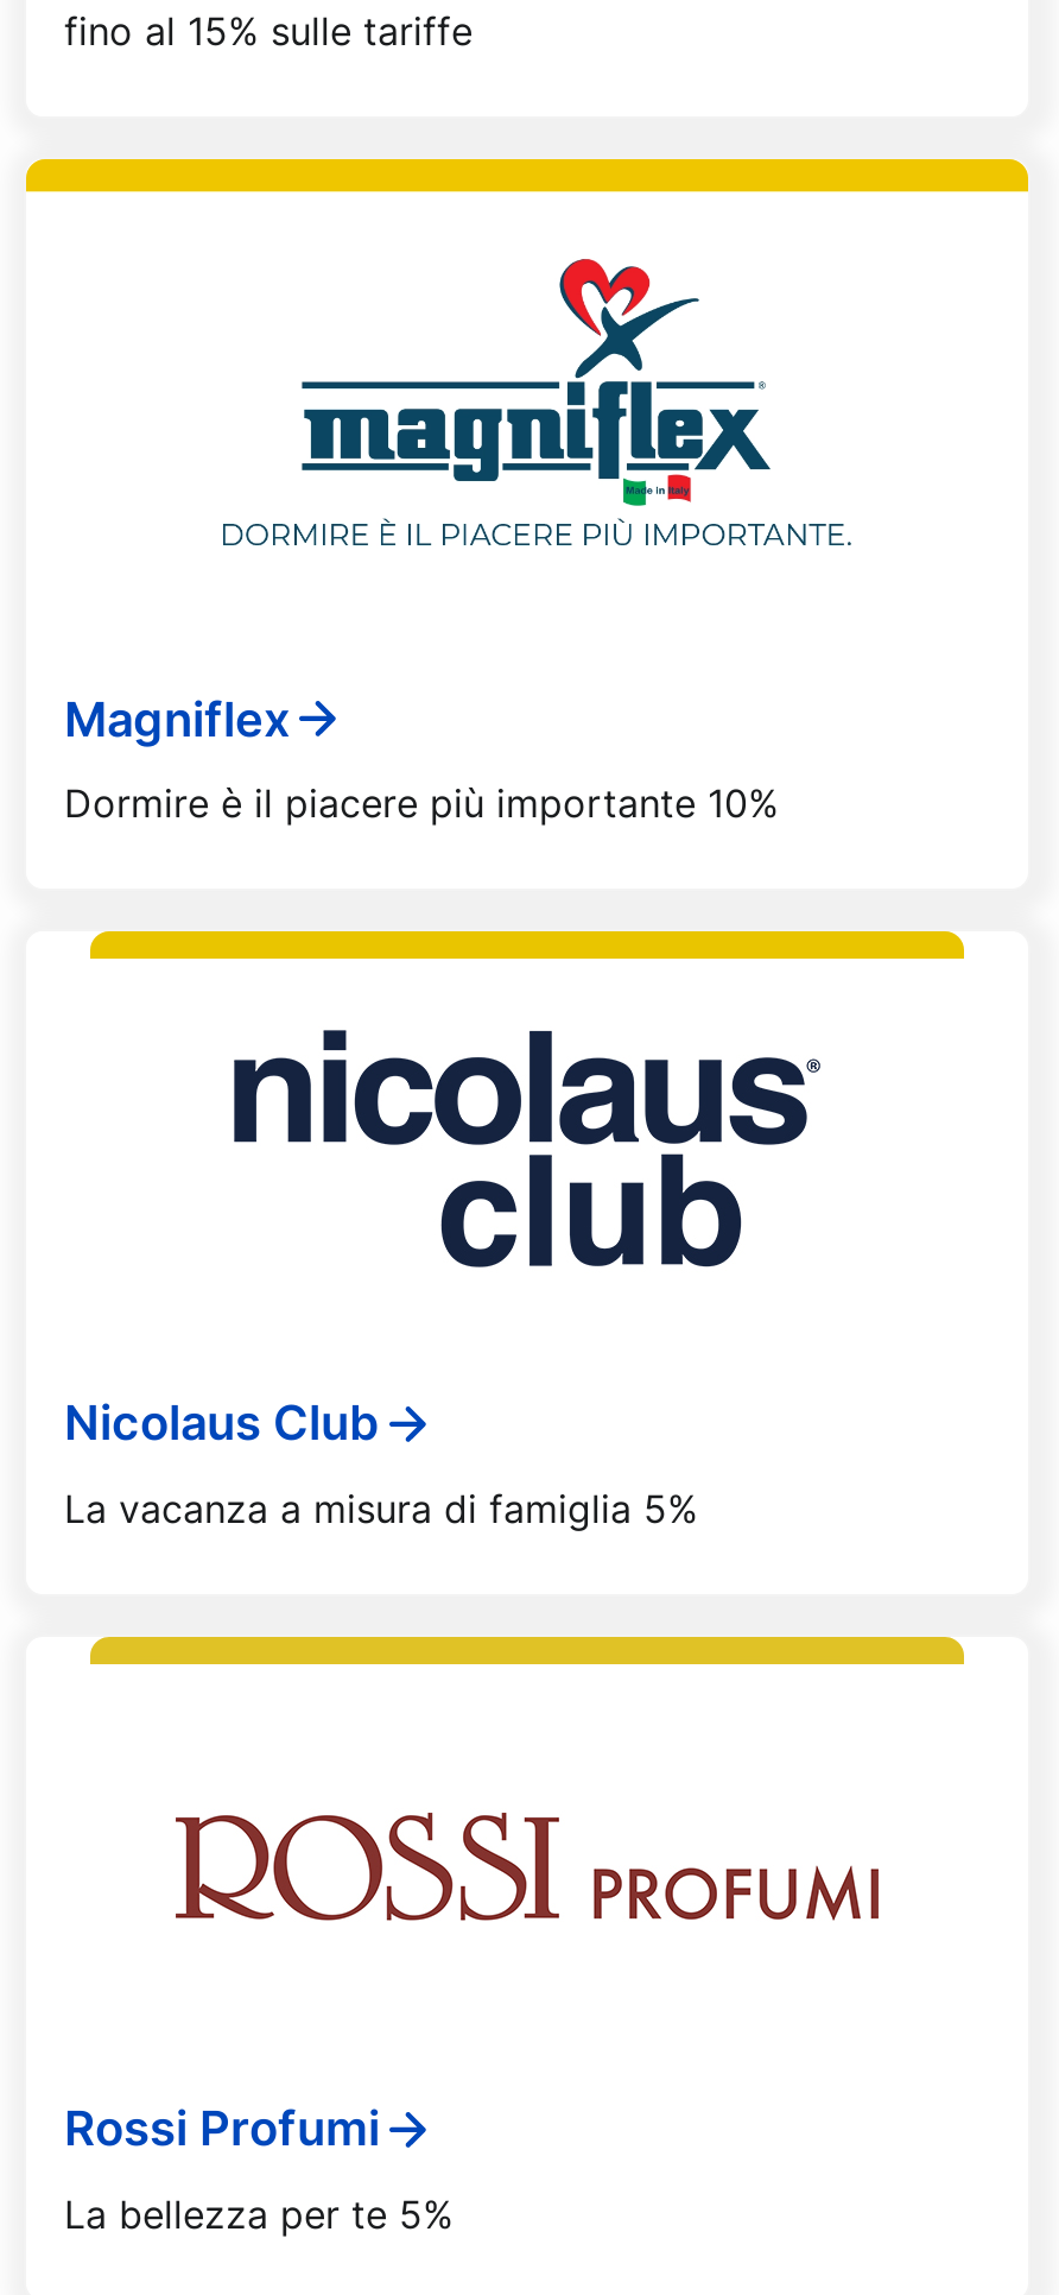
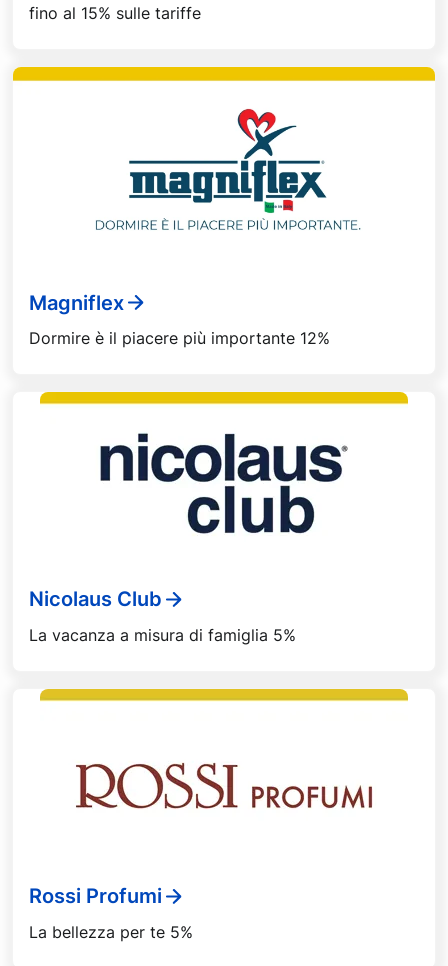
[64,780,779,828] Dormire è il piacere più importante 10% -> [29,328,330,348] Dormire è il piacere più importante 12%

